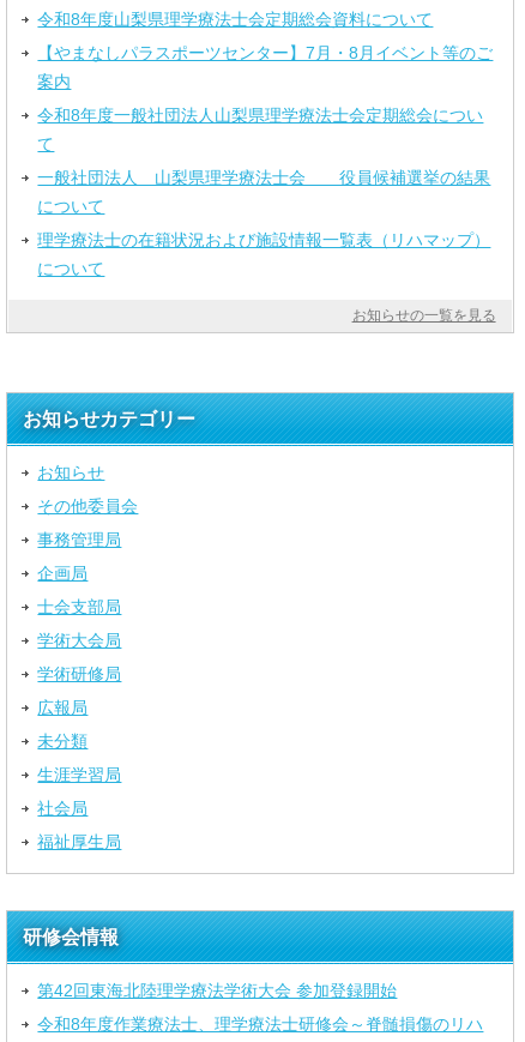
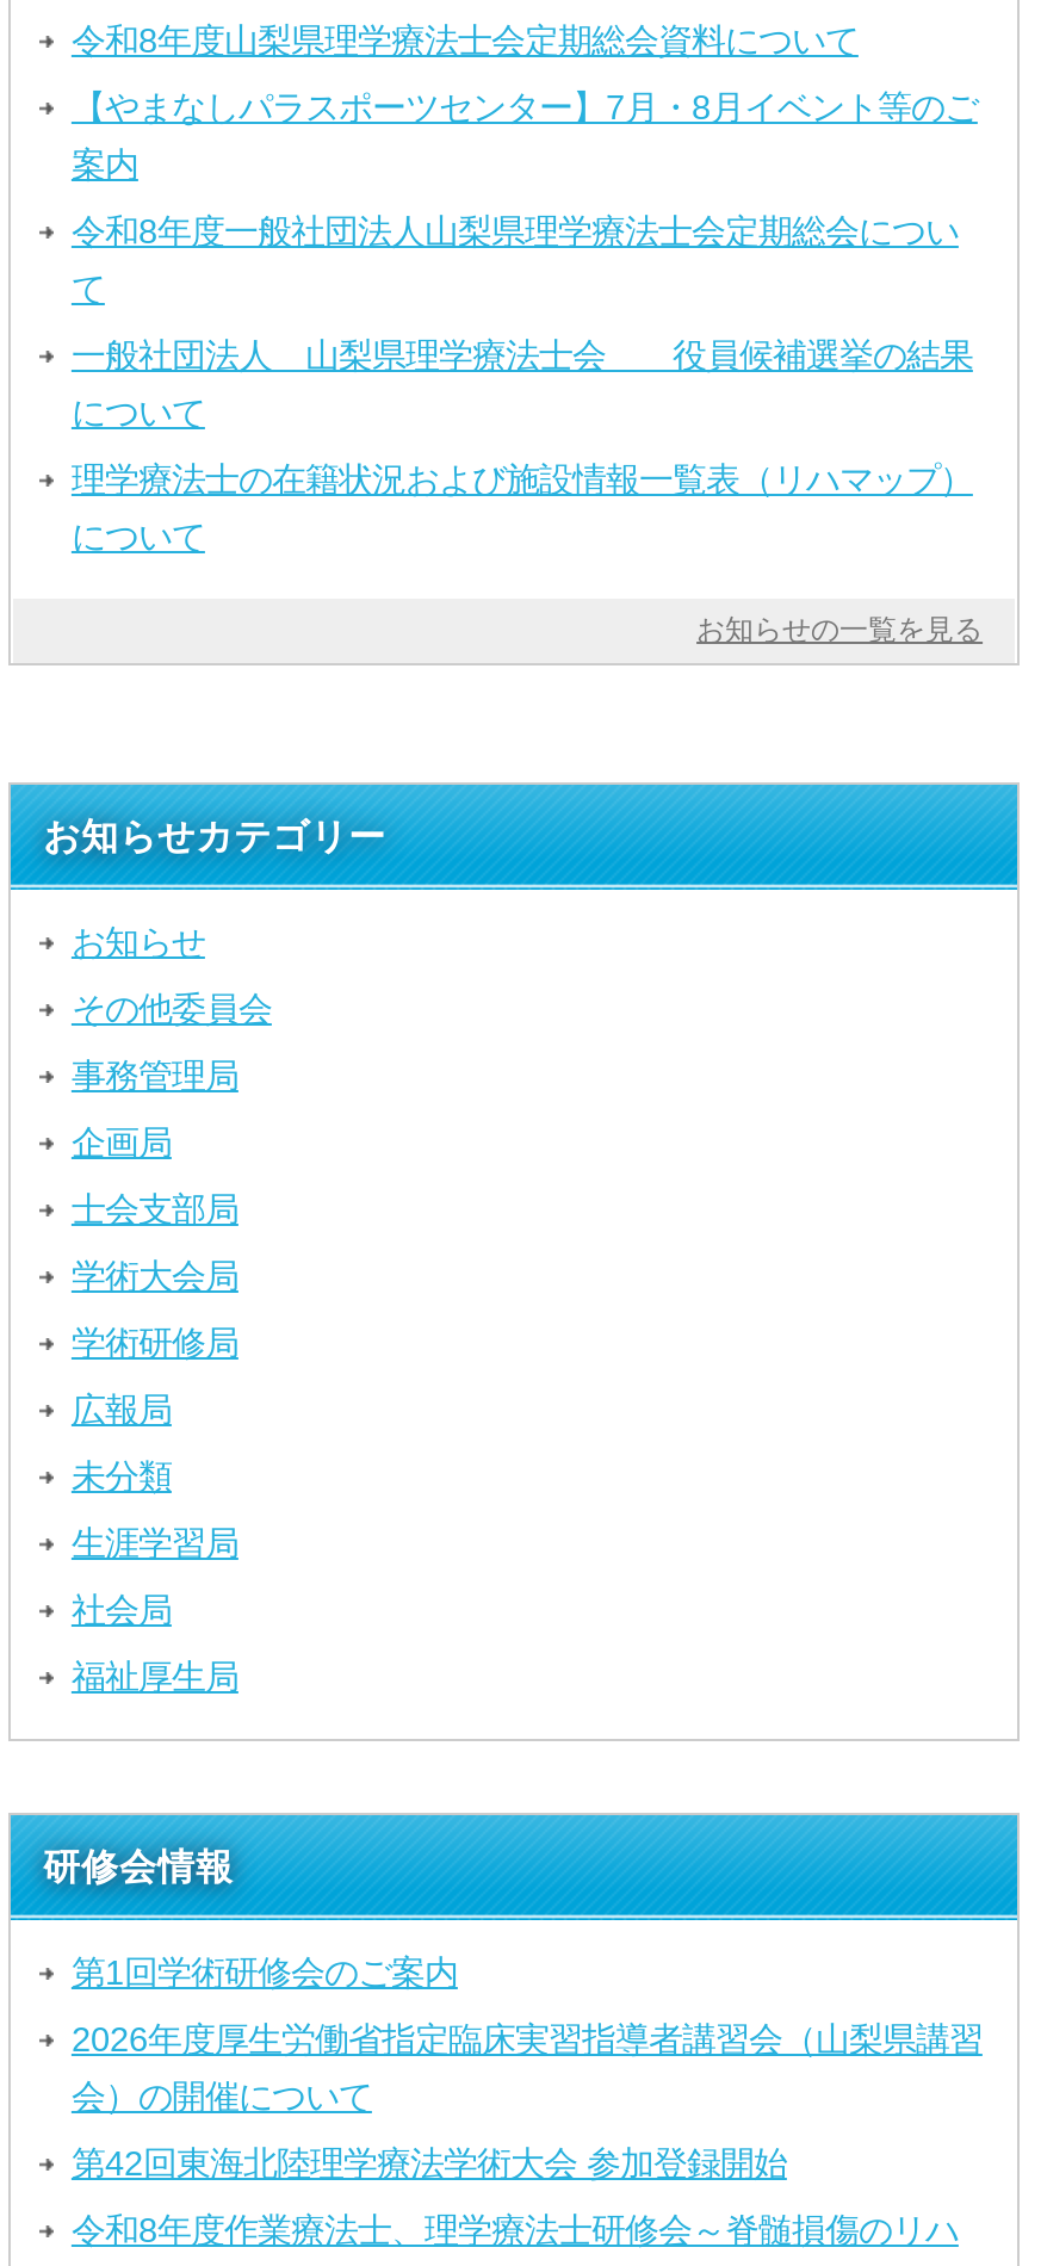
none -> [71,1954,982,2116] 第1回学術研修会のご案内 | 2026年度厚生労働省指定臨床実習指導者講習会（山梨県講習 | 会）の開催について

